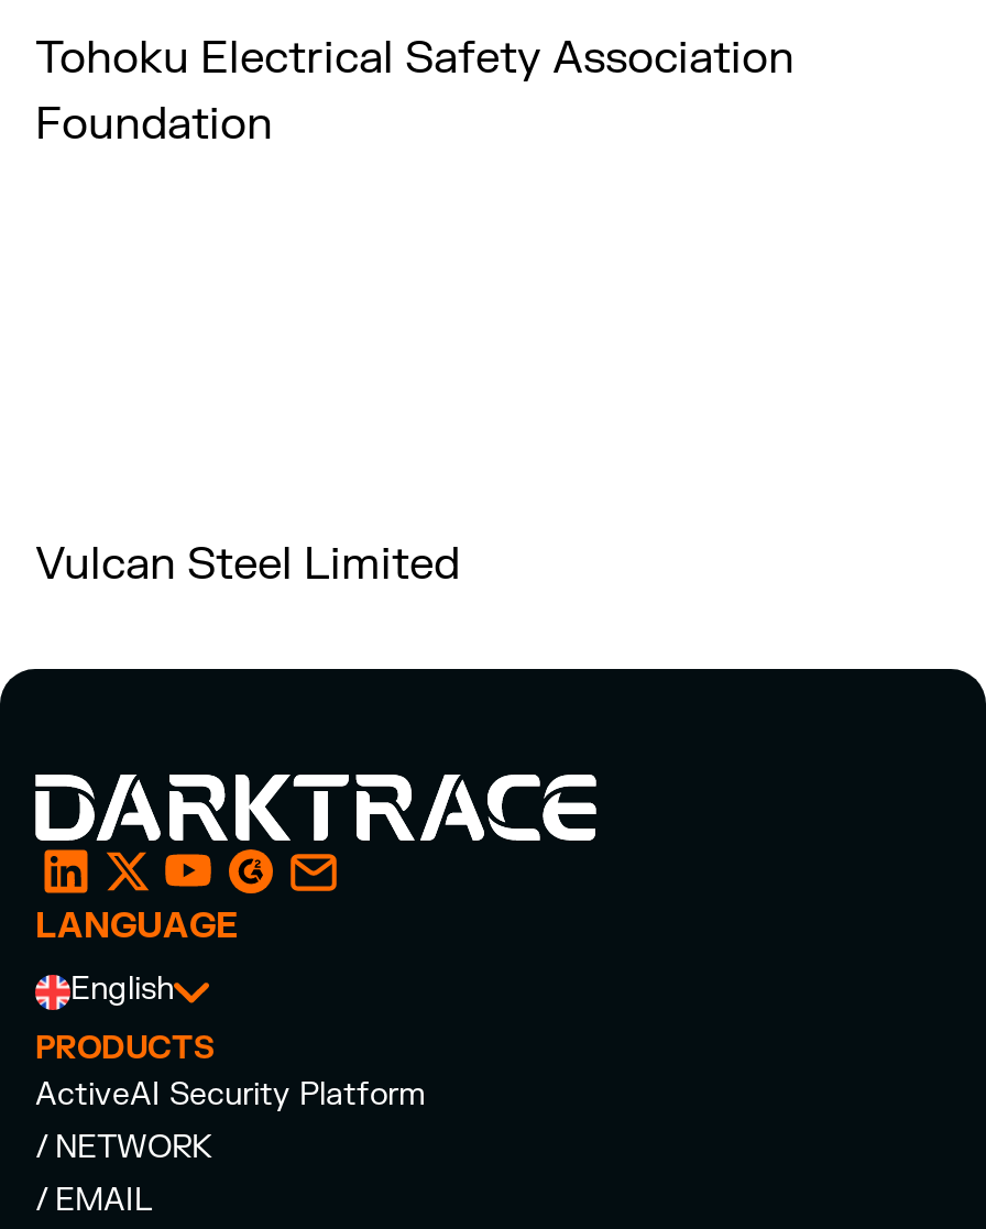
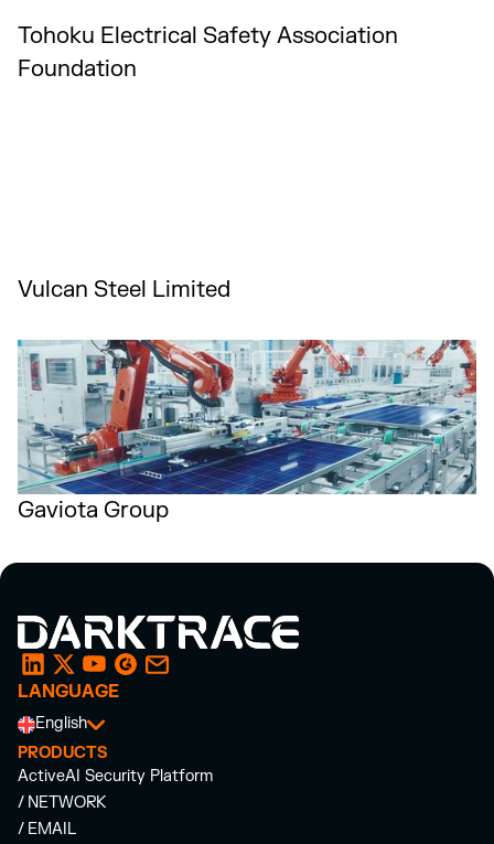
none -> [17,339,477,524] [image] | Gaviota Group

